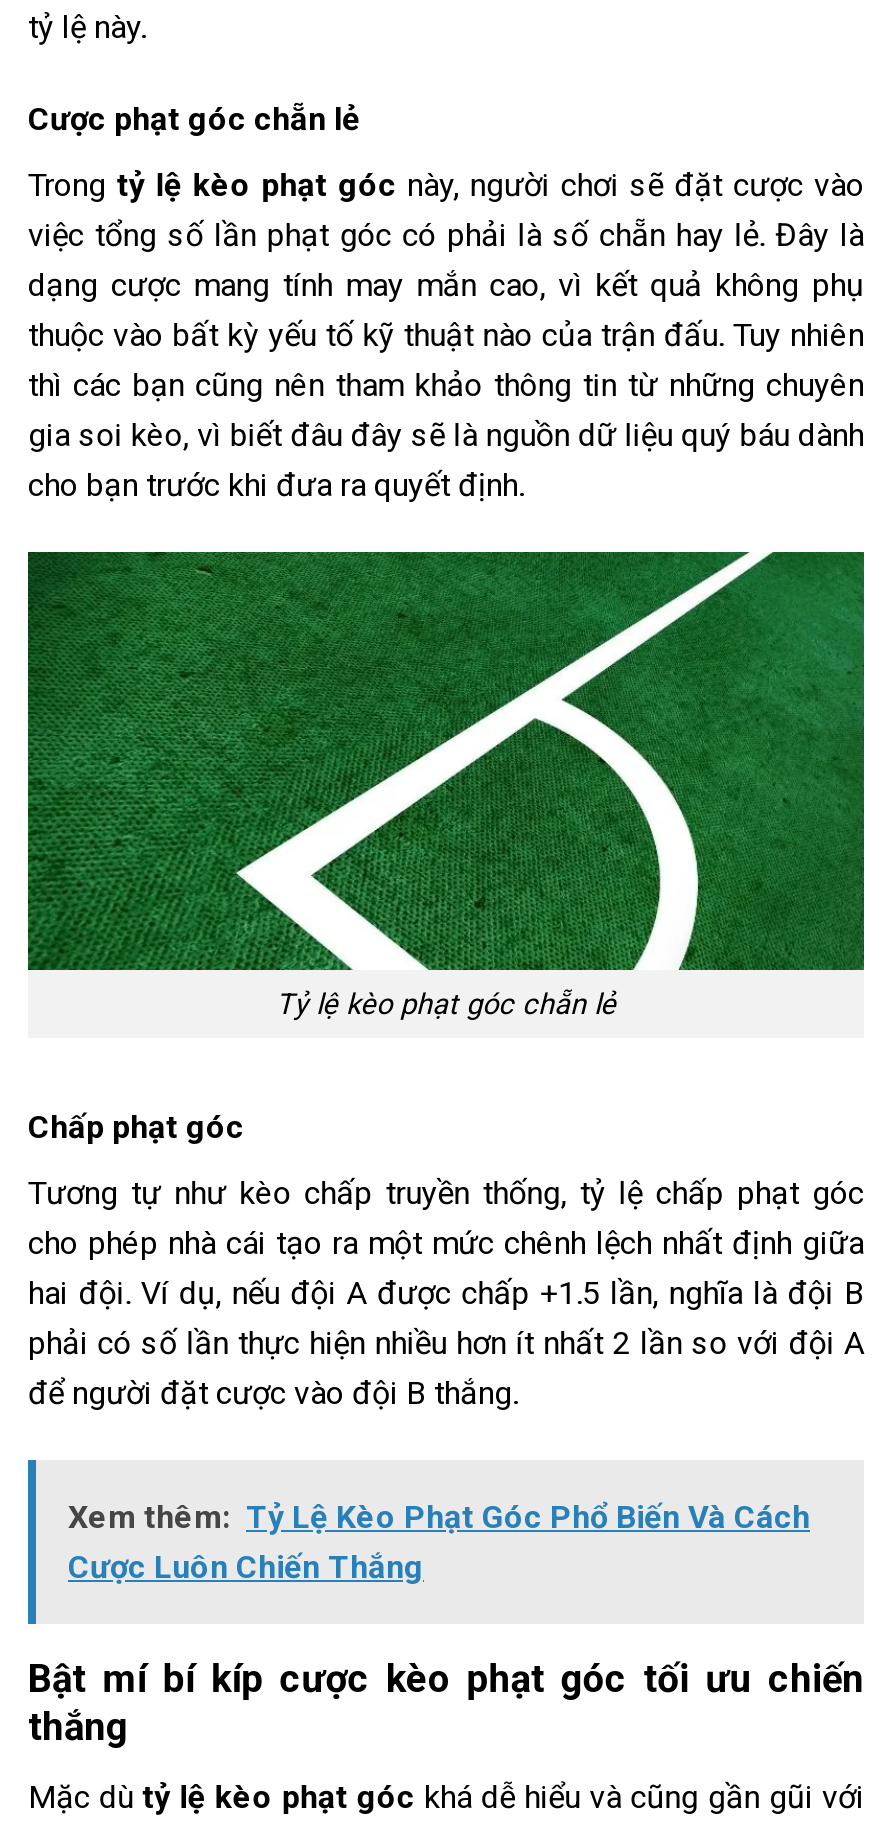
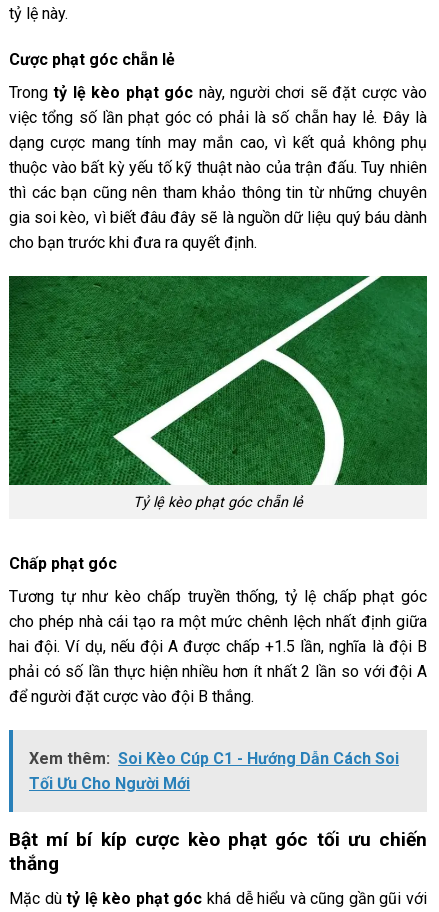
[68,1498,810,1586] Xem thêm: Tỷ Lệ Kèo Phạt Góc Phổ Biến Và Cách | Cược Luôn Chiến Thắng -> [29,749,399,793] Xem thêm: Soi Kèo Cúp C1 - Hướng Dẫn Cách Soi | Tối Ưu Cho Người Mới

